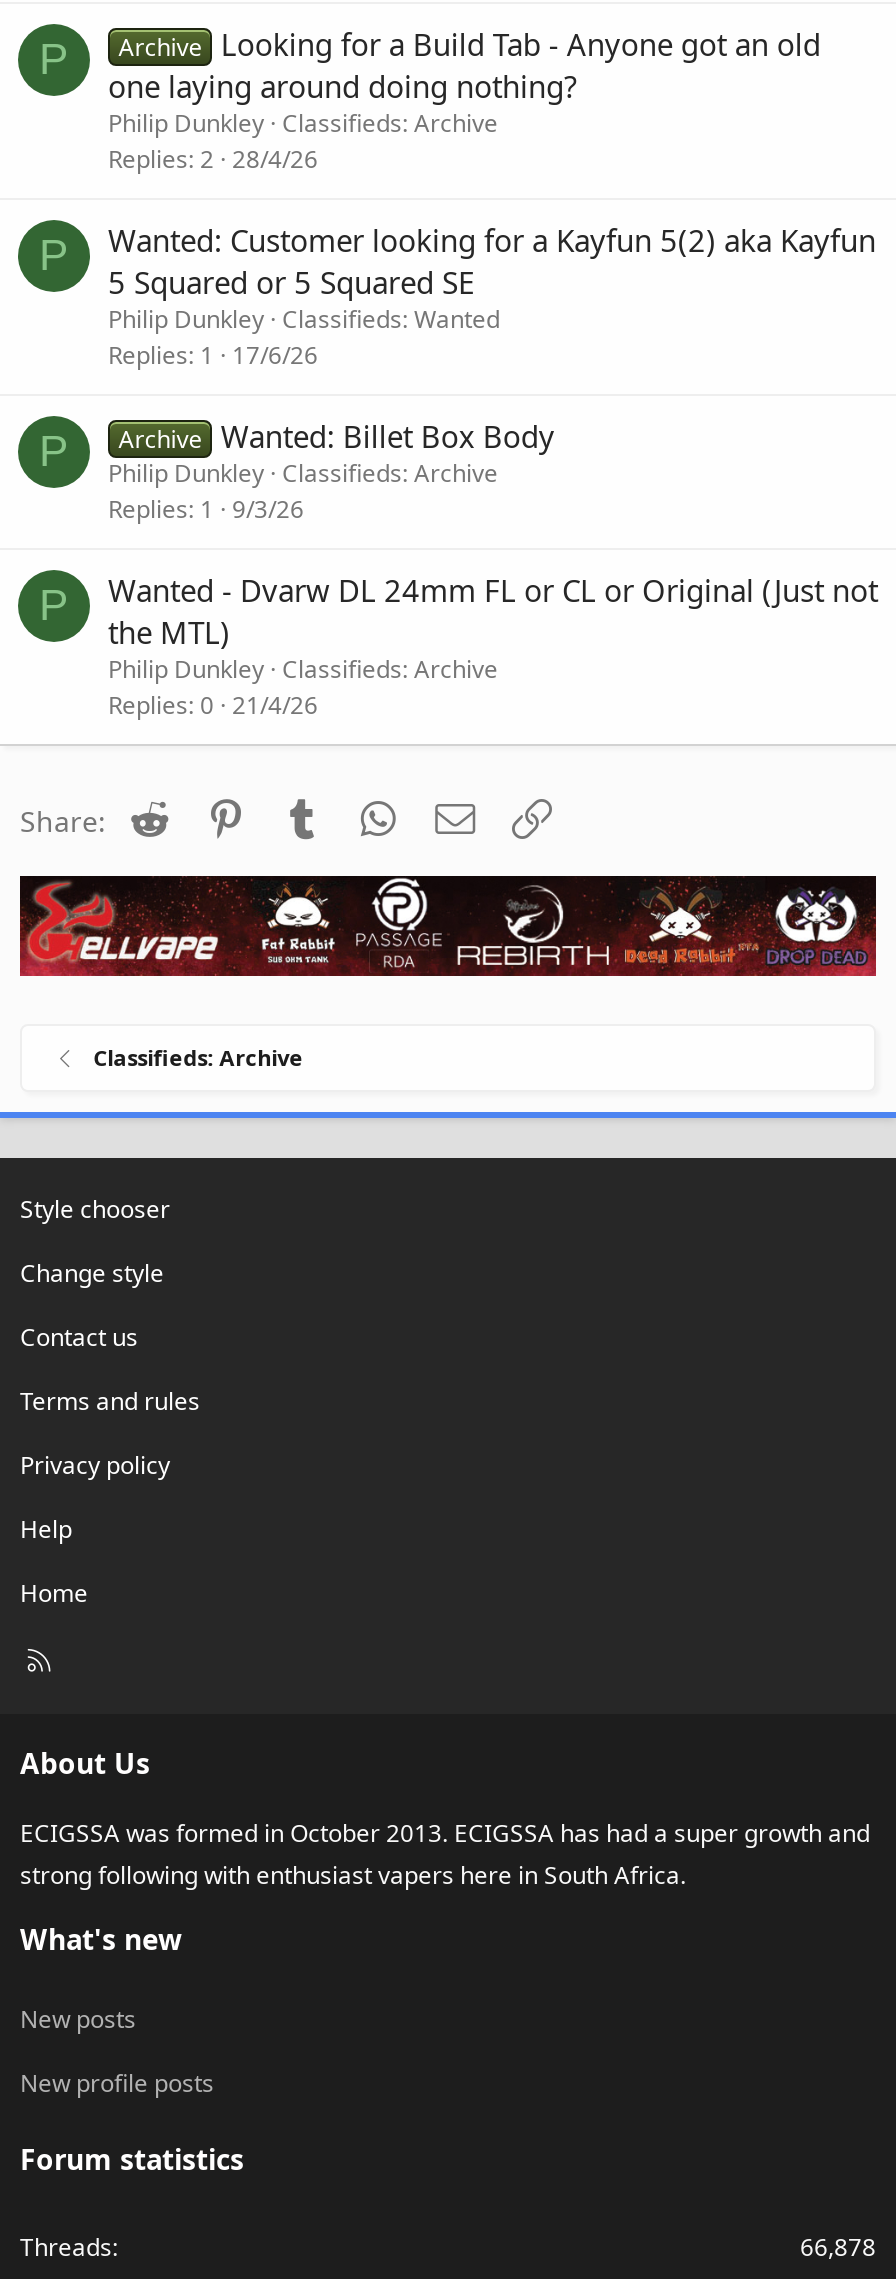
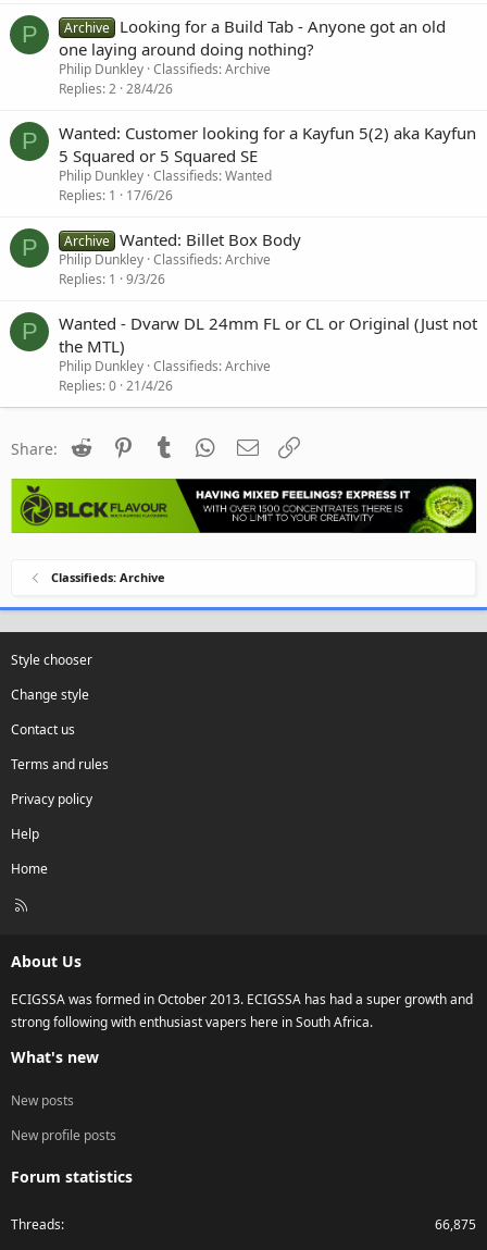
[18,874,878,978] [image] -> [10,478,477,534] [image]
[800,2230,876,2264] 66,878 -> [435,1216,476,1234] 66,875

